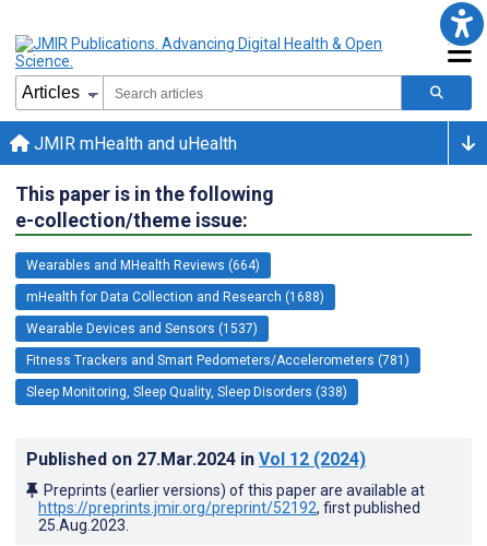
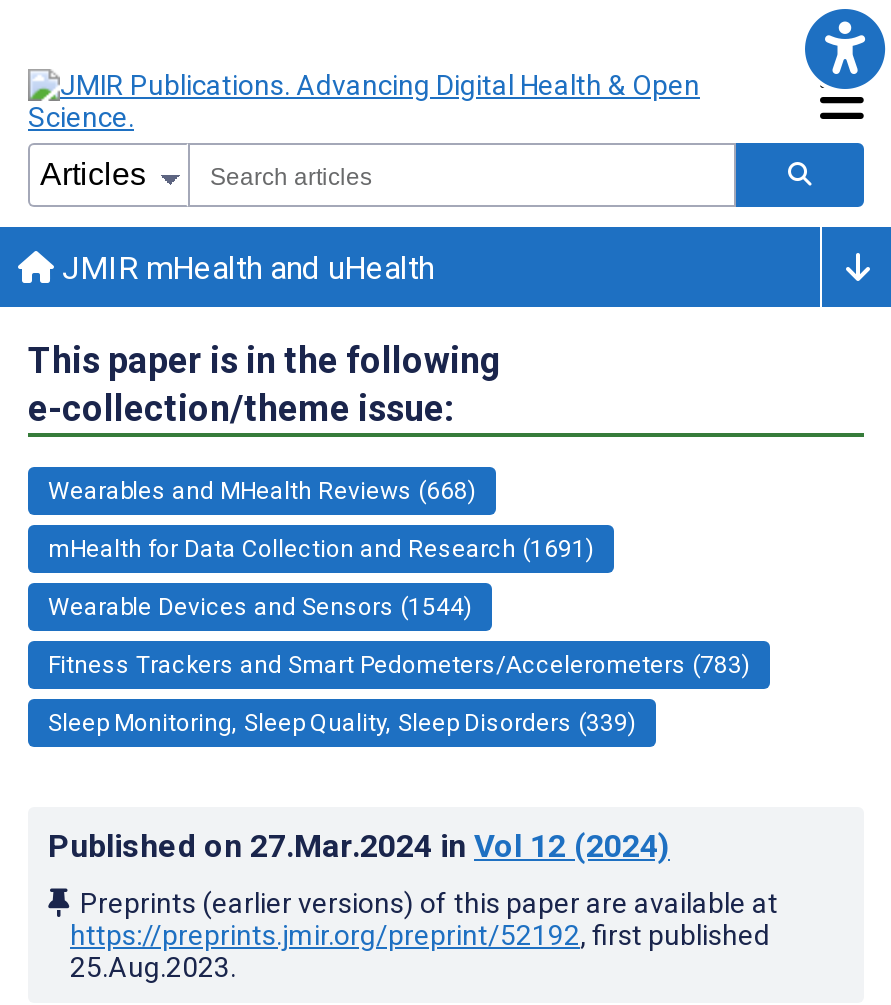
[26,258,260,273] Wearables and MHealth Reviews (664) -> [48,477,476,505] Wearables and MHealth Reviews (668)
[26,289,324,305] mHealth for Data Collection and Research (1688) -> [48,535,594,563] mHealth for Data Collection and Research (1691)
[26,321,258,336] Wearable Devices and Sensors (1537) -> [48,593,472,621] Wearable Devices and Sensors (1544)
[26,353,409,368] Fitness Trackers and Smart Pedometers/Accelerometers (781) -> [48,651,750,679] Fitness Trackers and Smart Pedometers/Accelerometers (783)
[26,384,347,400] Sleep Monitoring, Sleep Quality, Sleep Disorders (338) -> [48,709,636,737] Sleep Monitoring, Sleep Quality, Sleep Disorders (339)

